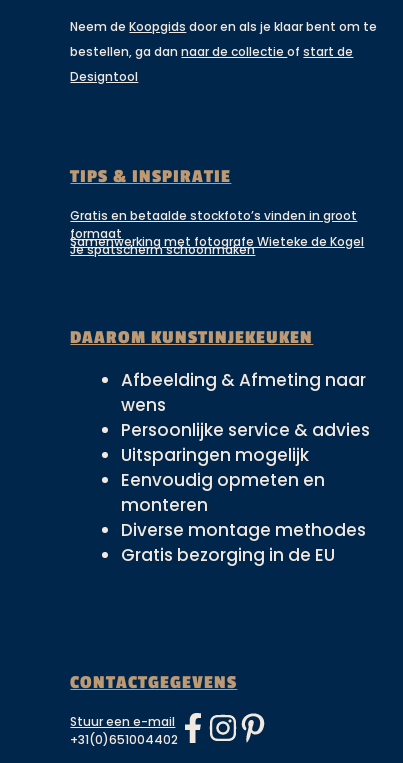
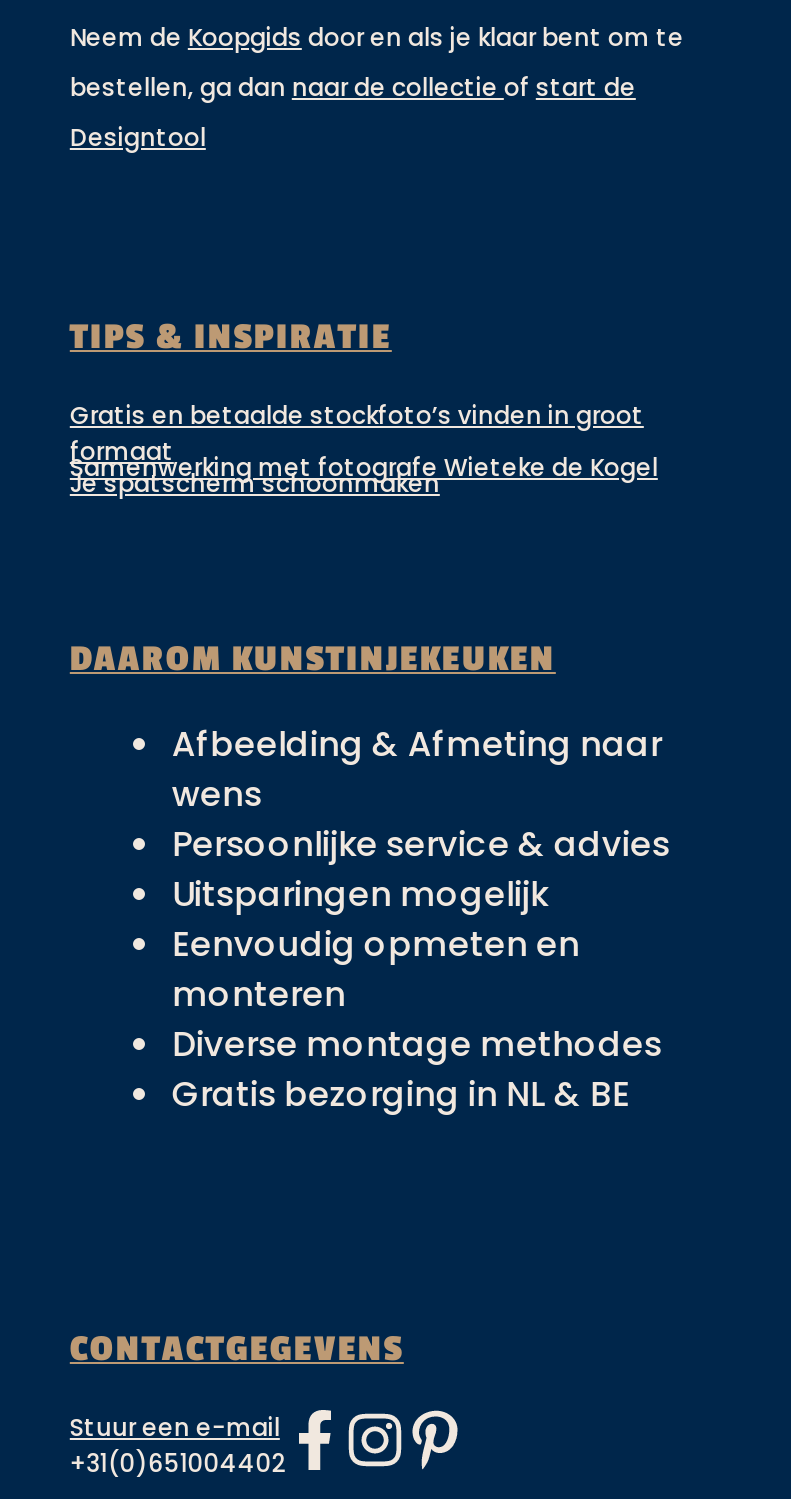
[121,543,335,567] Gratis bezorging in de EU -> [172,1070,630,1118] Gratis bezorging in NL & BE

